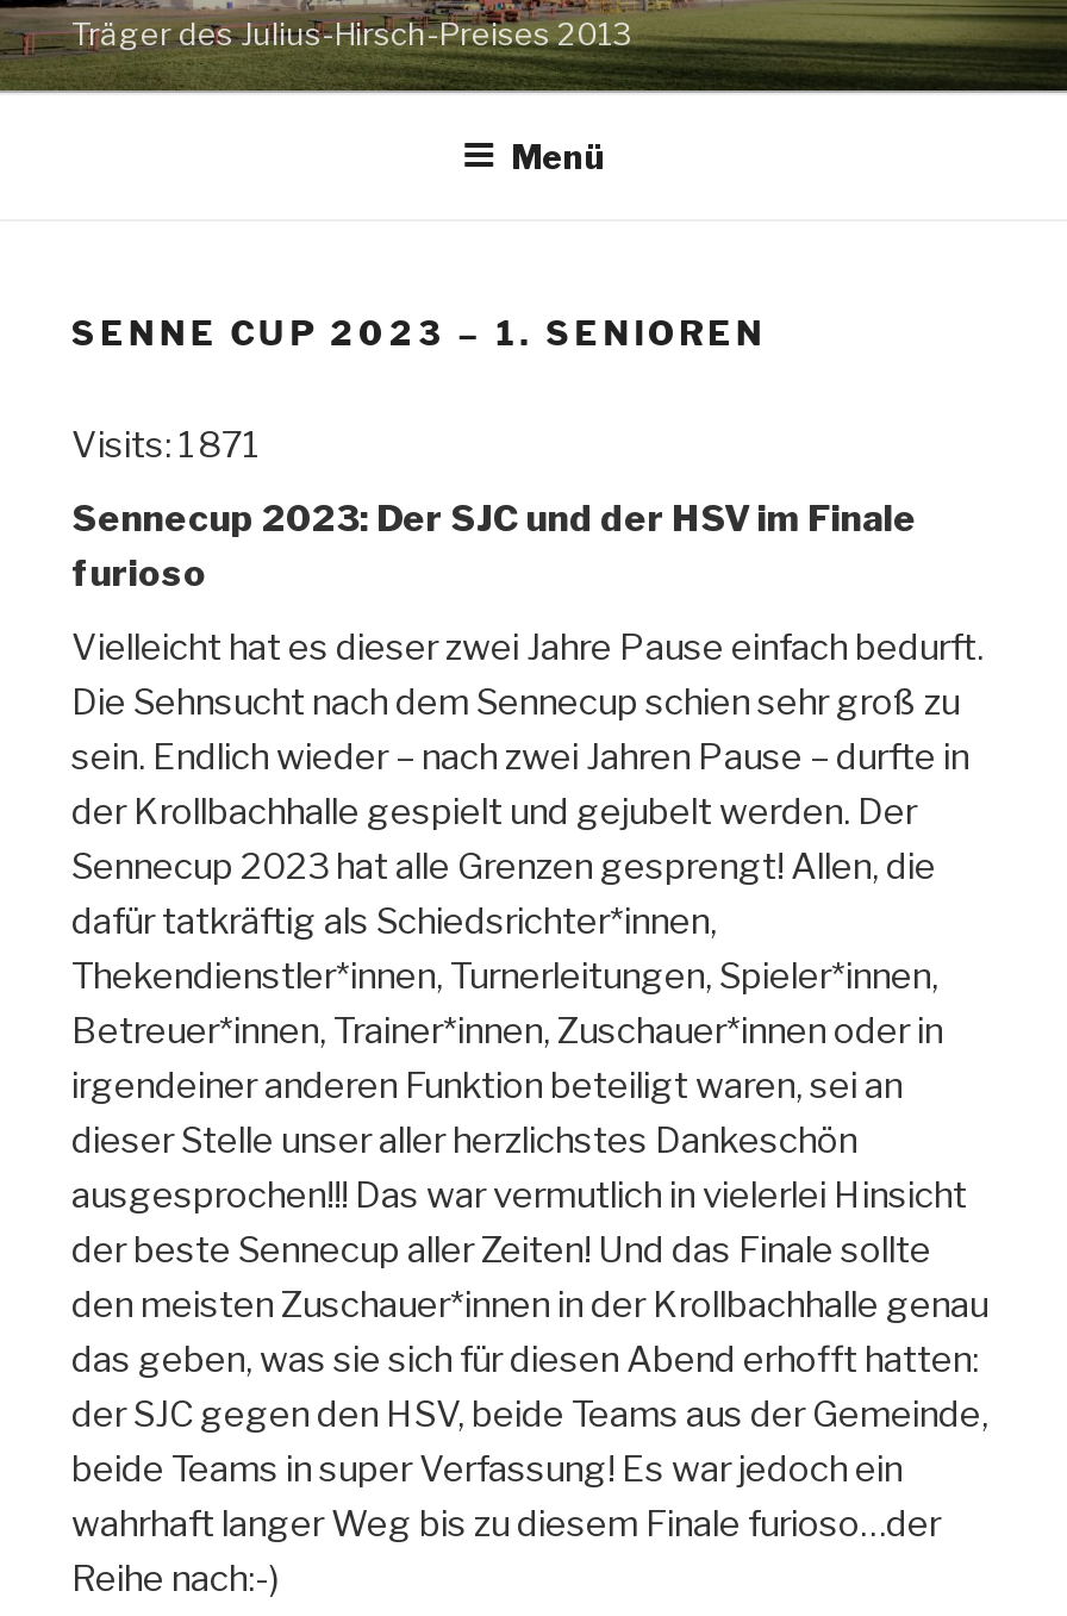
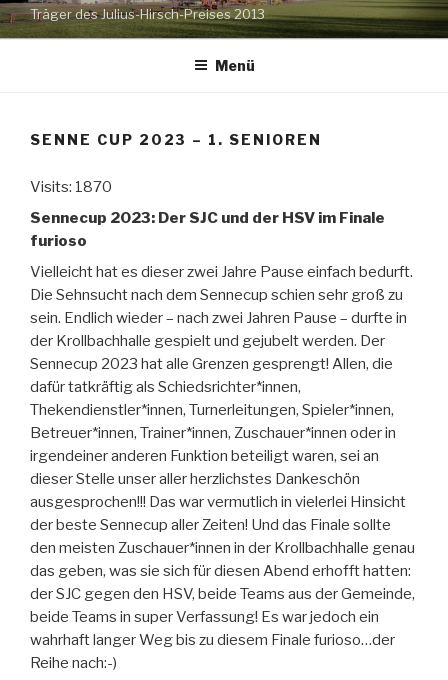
[71,424,262,467] Visits: 1871 -> [30,178,112,196] Visits: 1870

